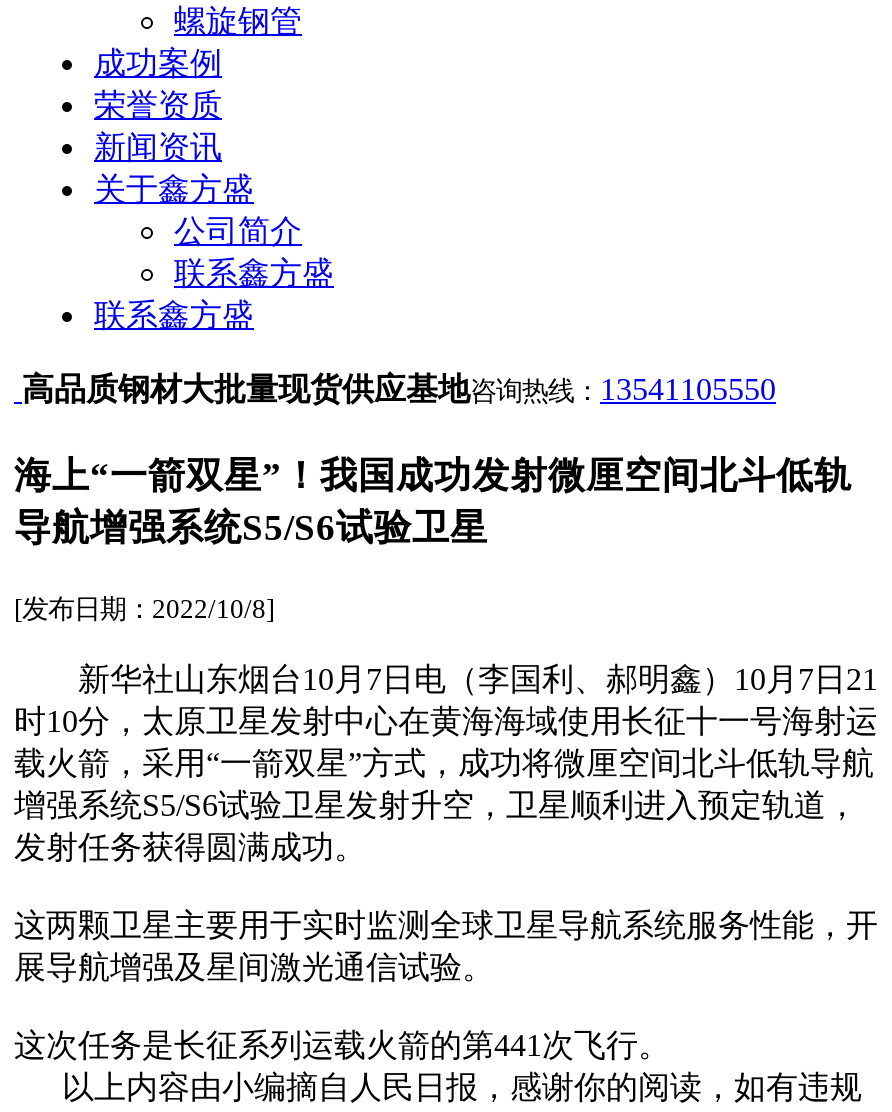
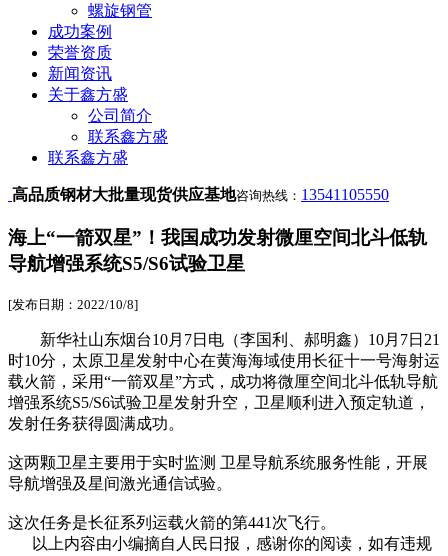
[14,909,878,985] 这两颗卫星主要用于实时监测全球卫星导航系统服务性能，开 | 展导航增强及星间激光通信试验。 -> [8,454,428,492] 这两颗卫星主要用于实时监测 卫星导航系统服务性能，开展 | 导航增强及星间激光通信试验。

